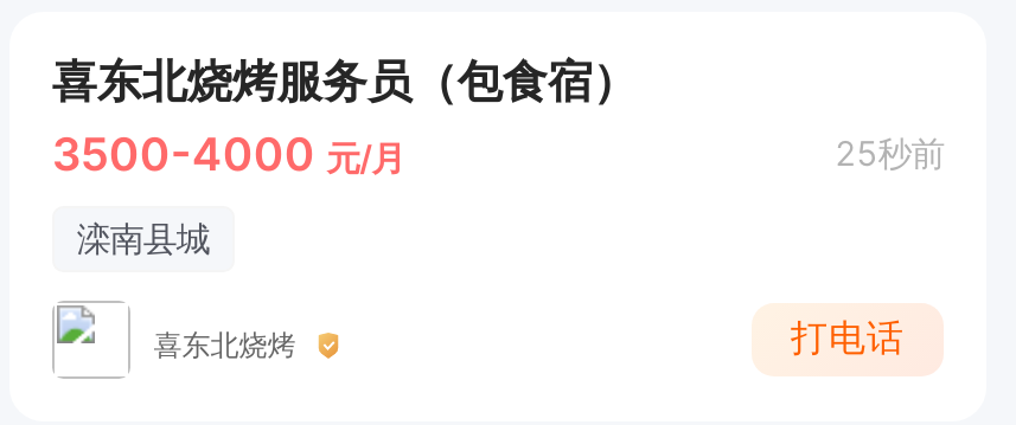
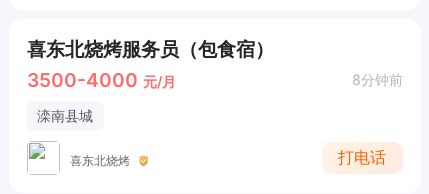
[835,131,944,172] 25秒前 -> [352,70,403,87] 8分钟前

